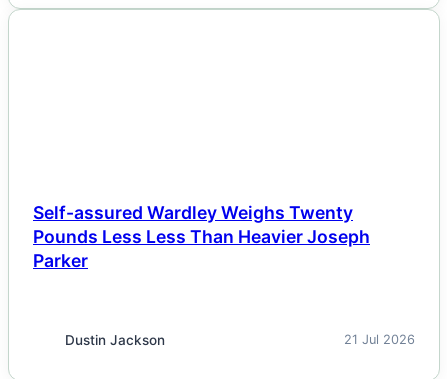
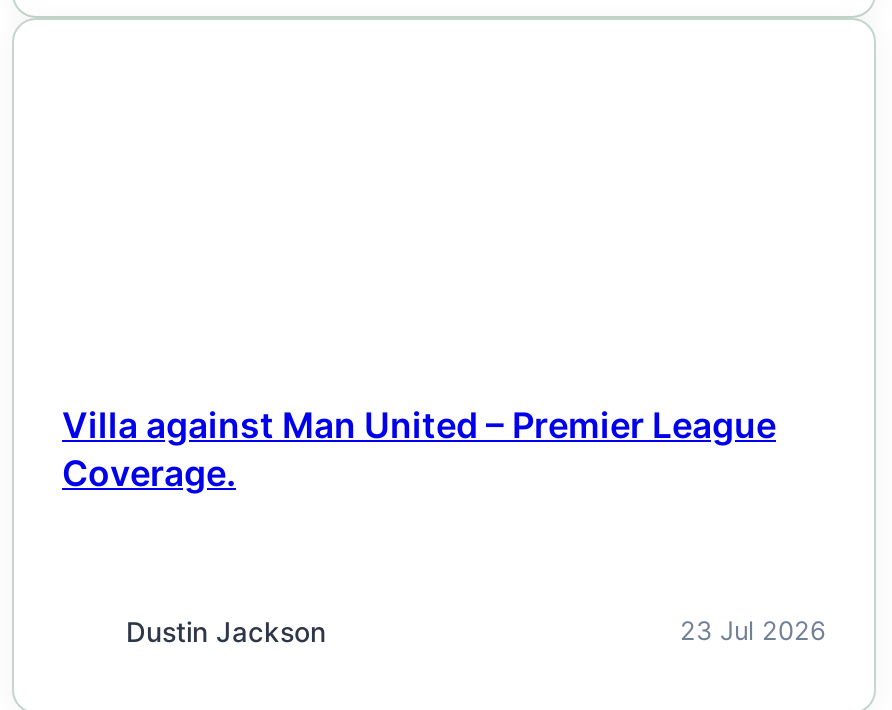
[33,202,370,271] Self-assured Wardley Weighs Twenty | Pounds Less Less Than Heavier Joseph | Parker -> [62,405,776,495] Villa against Man United – Premier League | Coverage.
[344,332,415,347] 21 Jul 2026 -> [680,617,826,647] 23 Jul 2026

